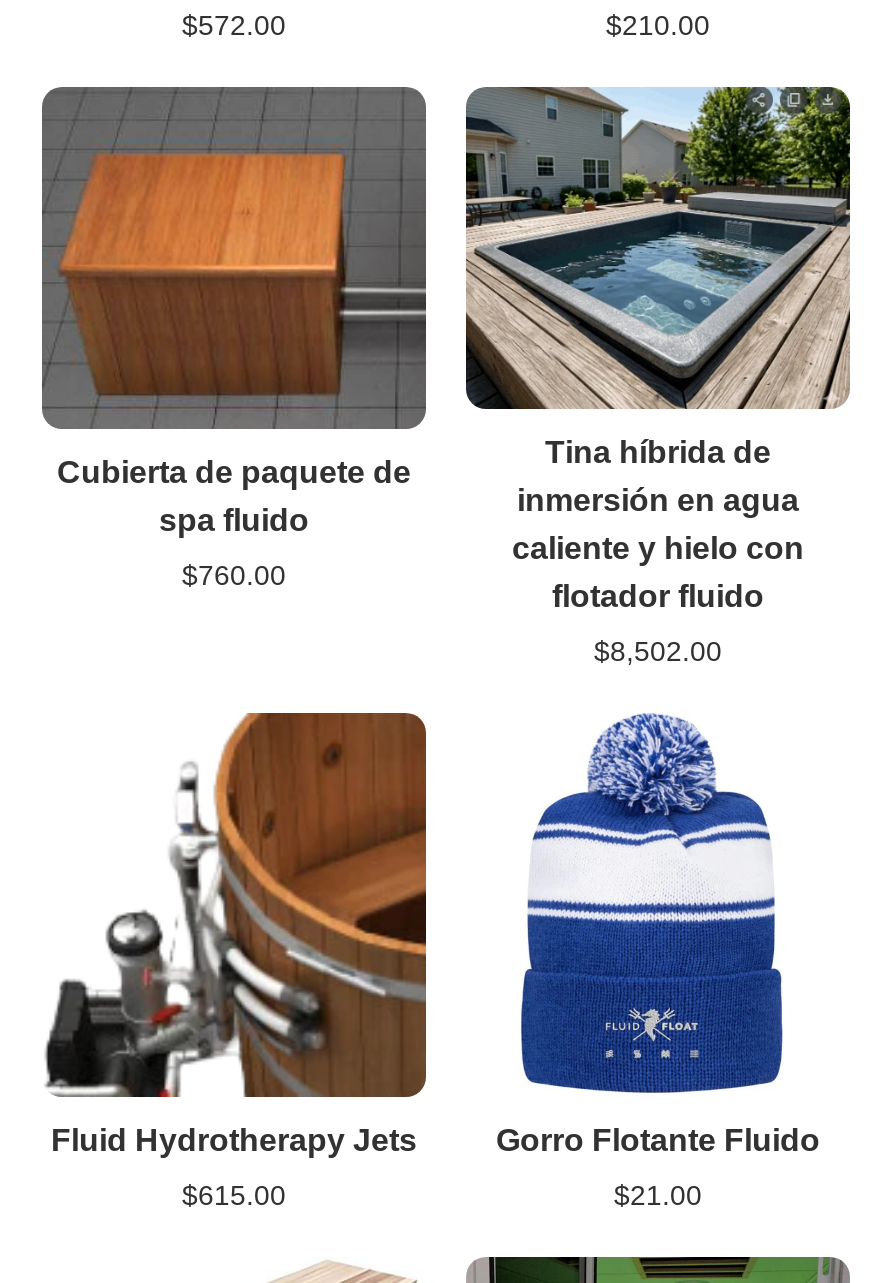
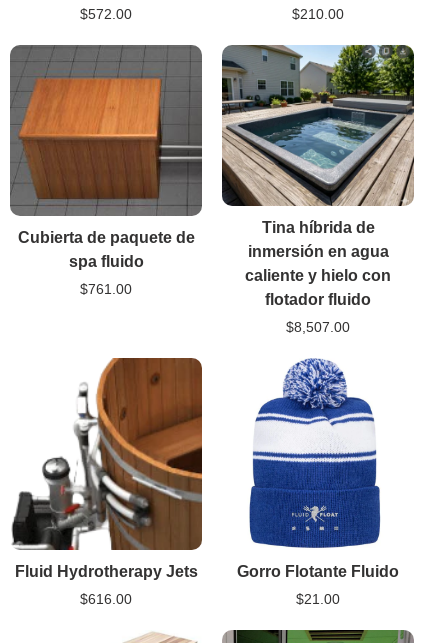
[182,559,286,591] $760.00 -> [80,281,132,297] $761.00
[594,635,722,667] $8,502.00 -> [286,319,350,335] $8,507.00
[182,1179,286,1211] $615.00 -> [80,591,132,607] $616.00

